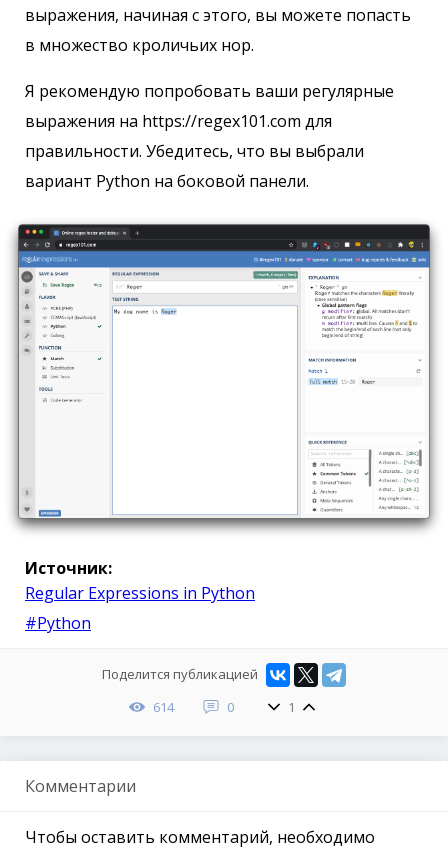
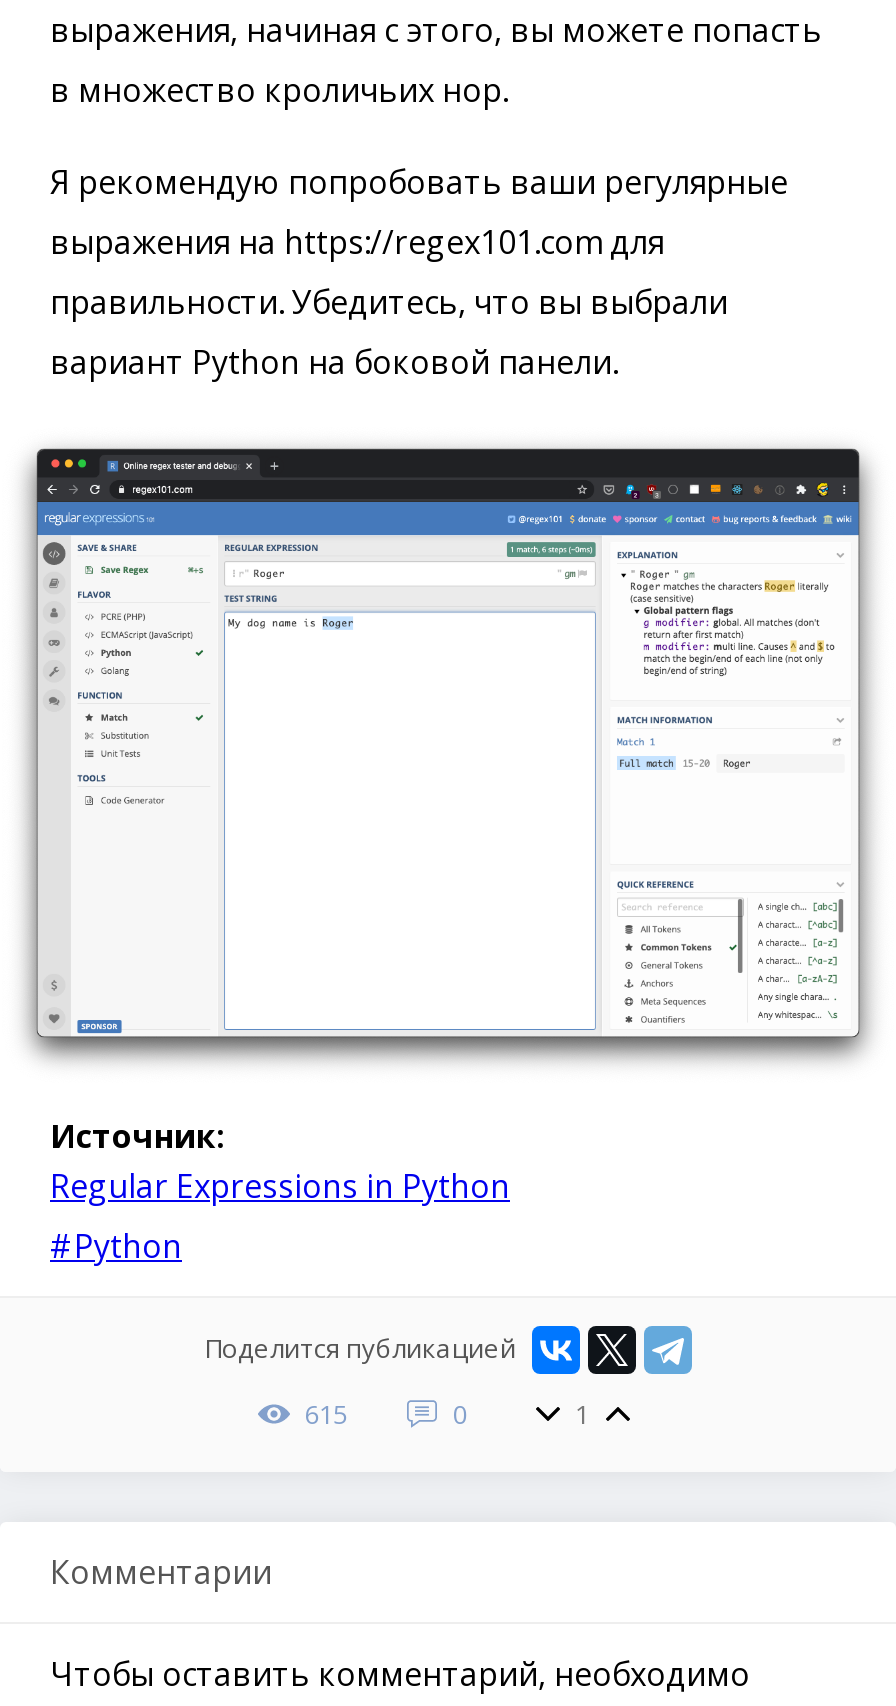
[149,698,173,716] 614 -> [299,1397,347,1433] 615

